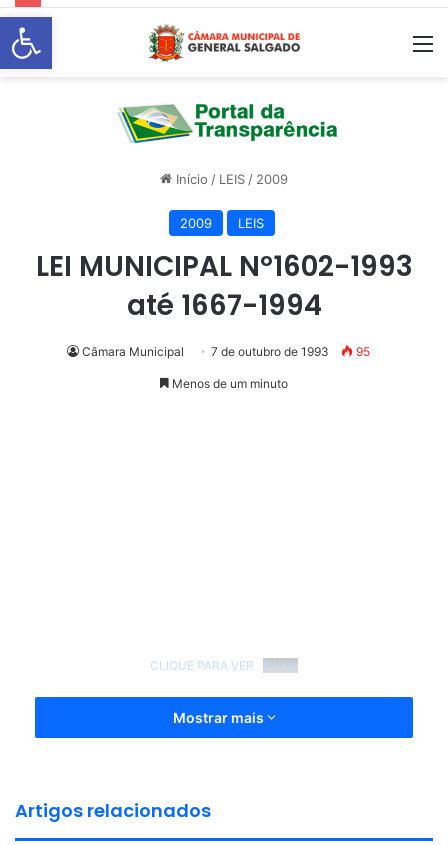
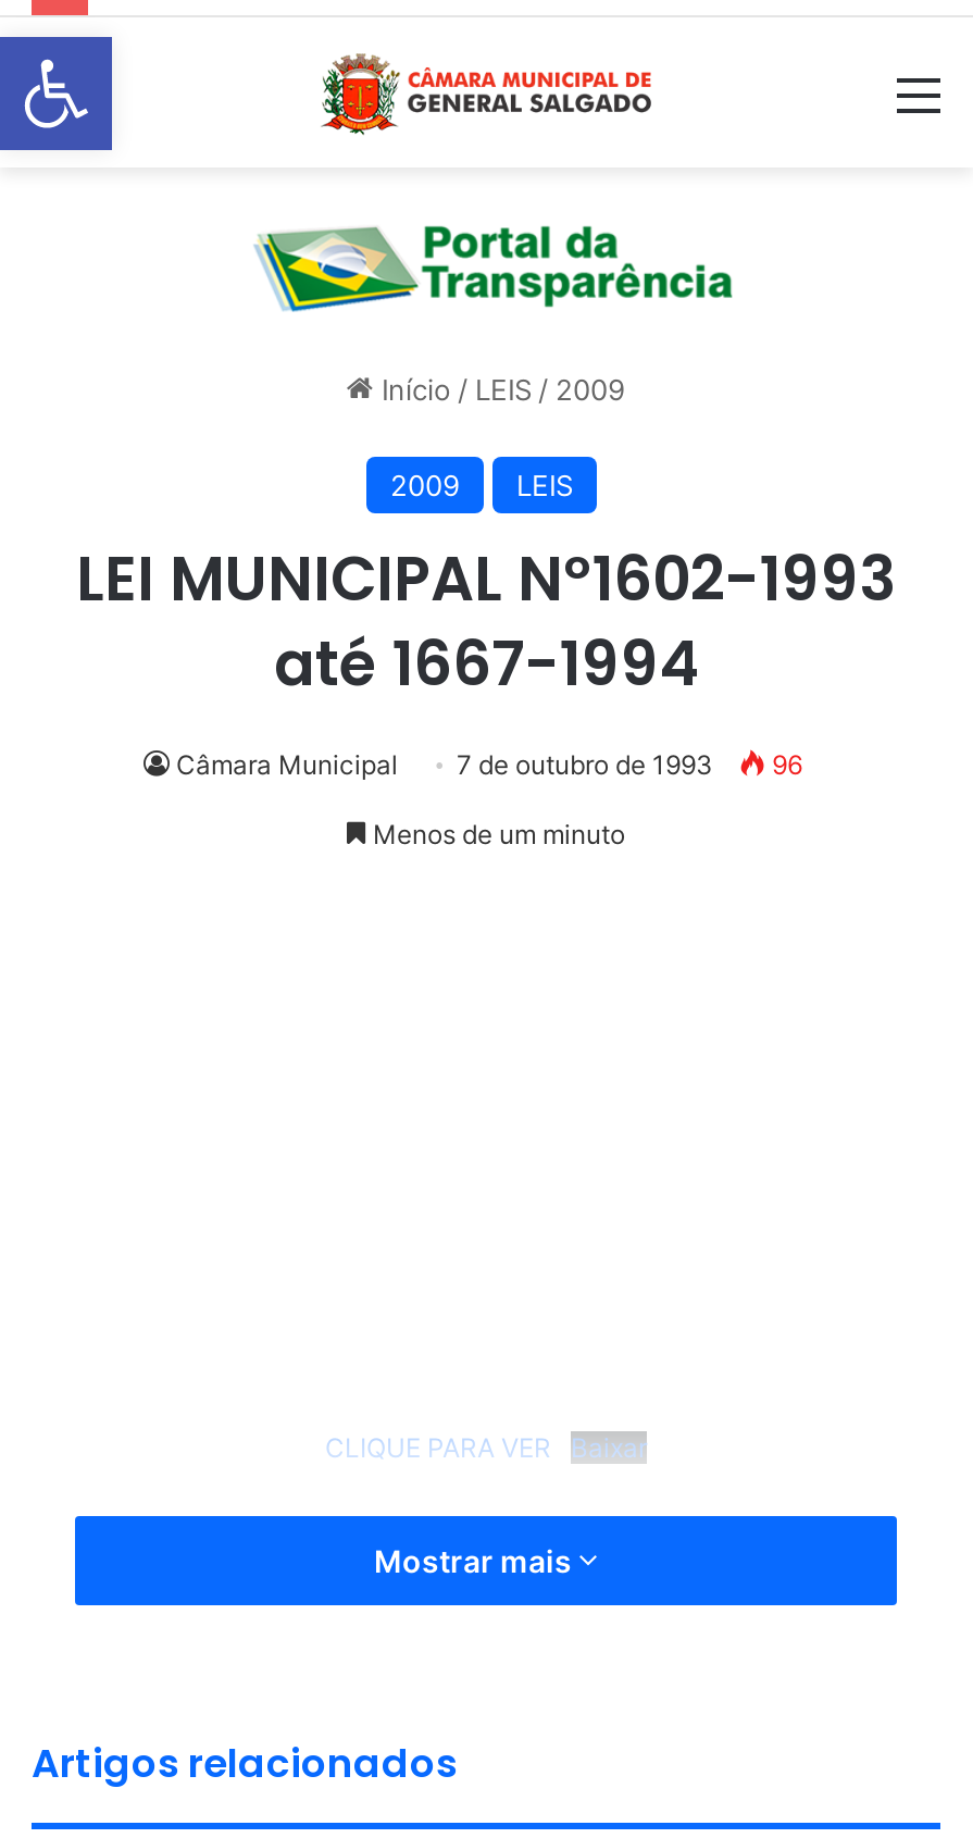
[81,344,369,359] Câmara Municipal 7 de outubro de 1993 95 -> [176,748,802,780] Câmara Municipal 7 de outubro de 1993 96

